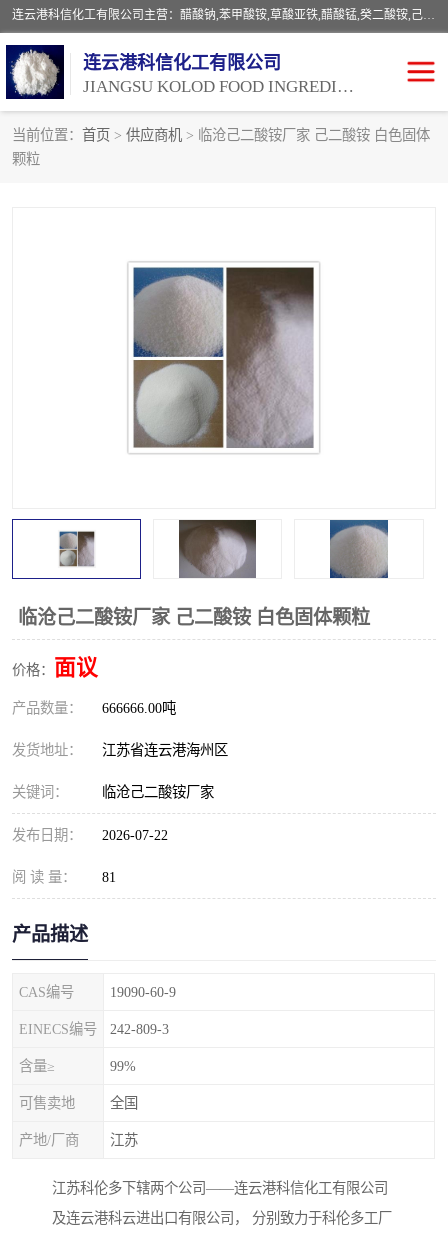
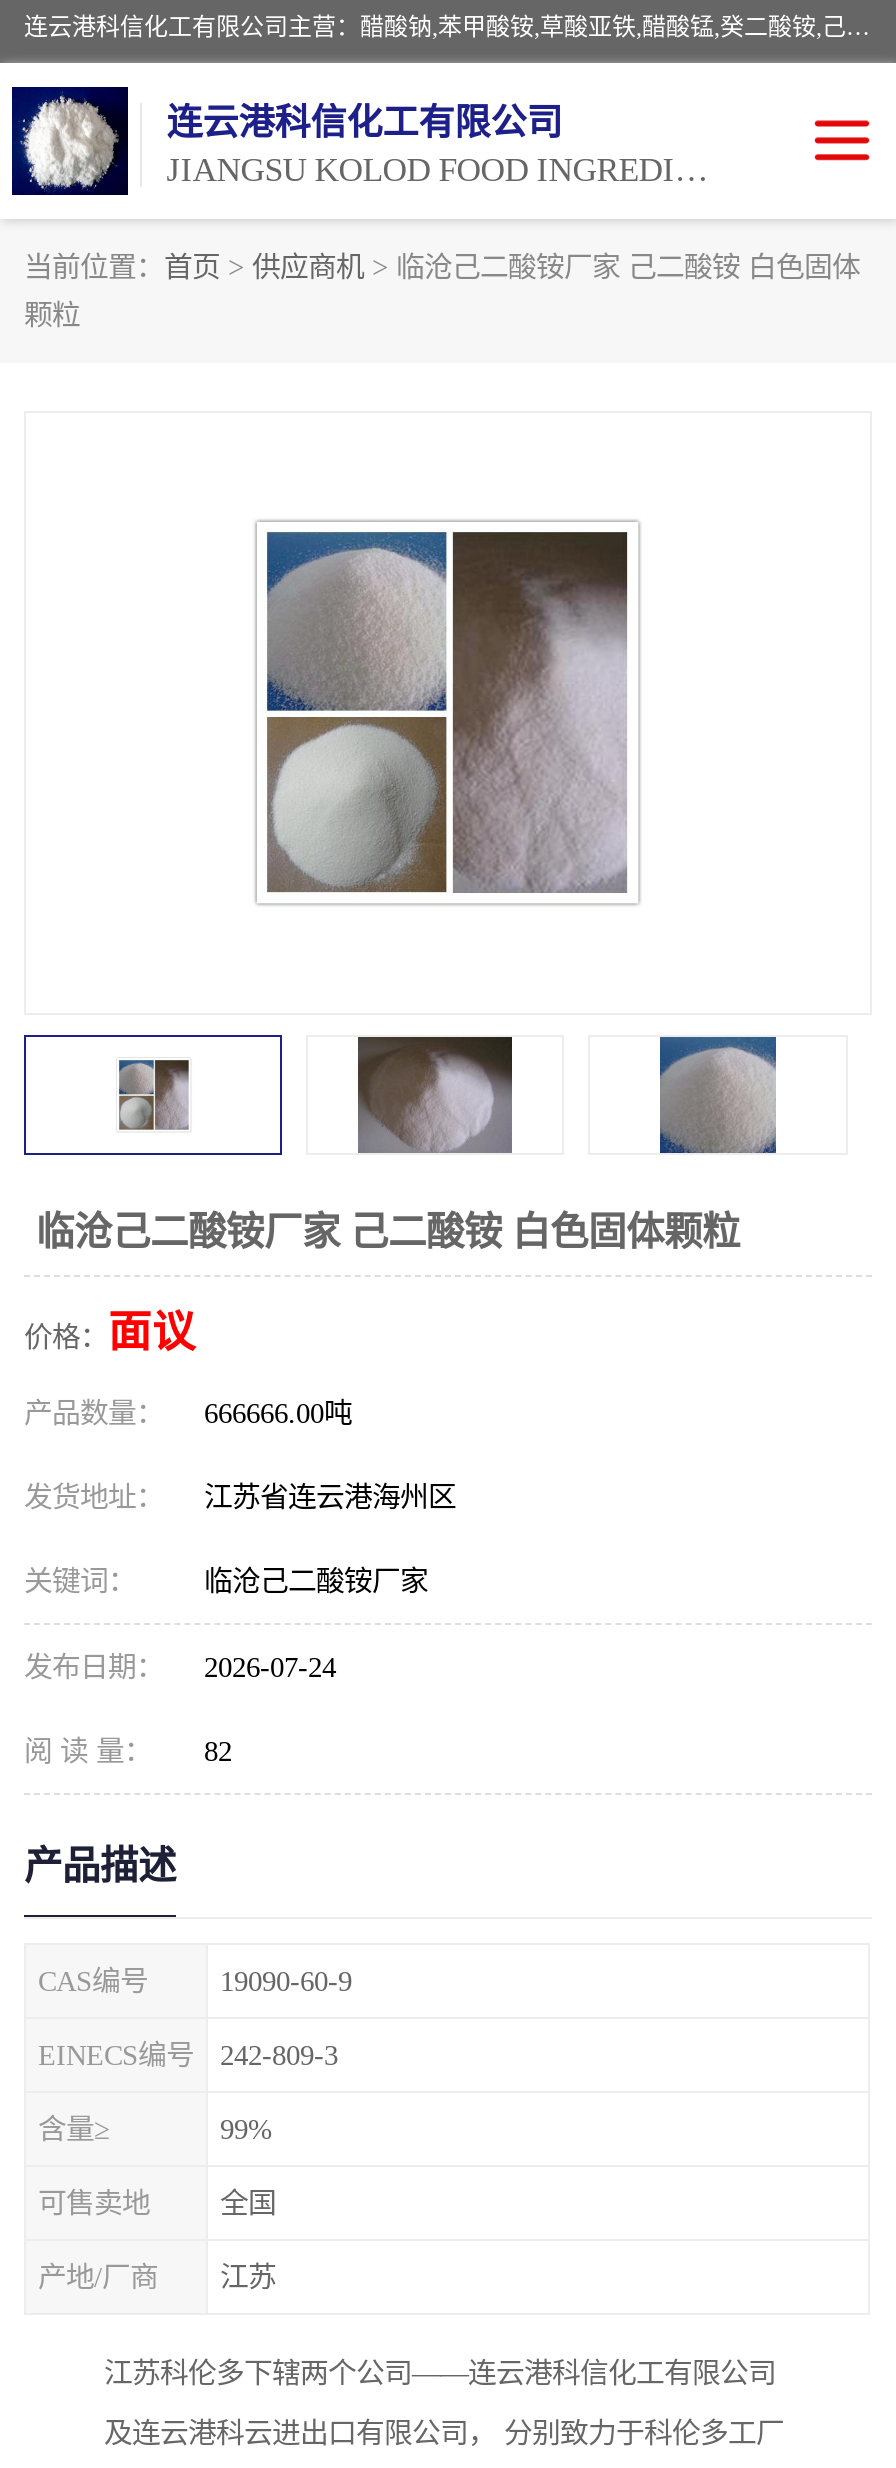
[12,827,168,843] 发布日期： 2026-07-22 -> [24,1651,336,1683] 发布日期： 2026-07-24
[12,869,116,885] 阅 读 量： 81 -> [24,1735,232,1767] 阅 读 量： 82

